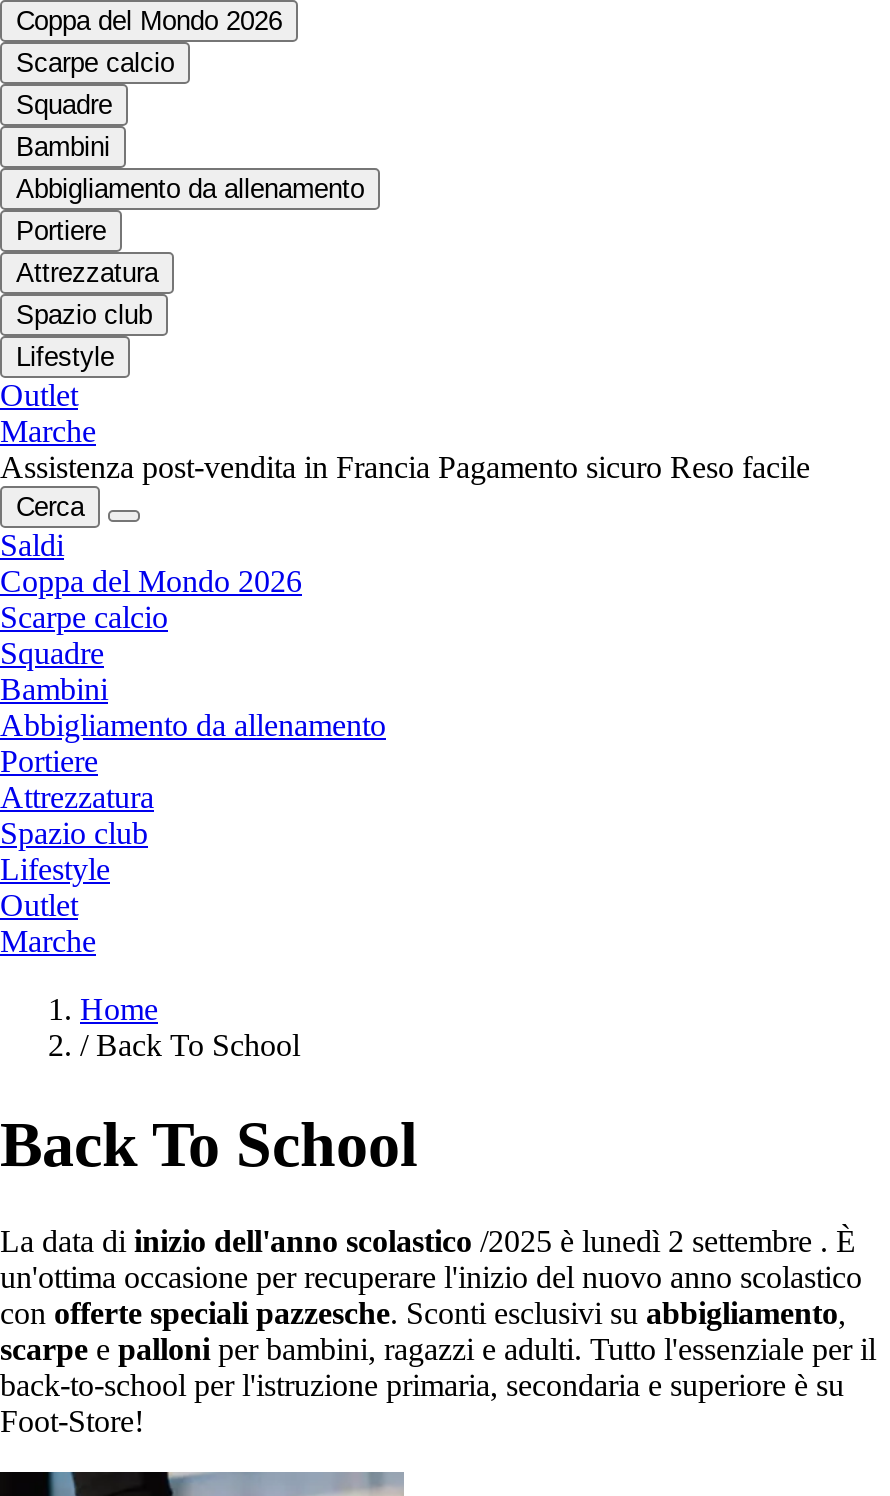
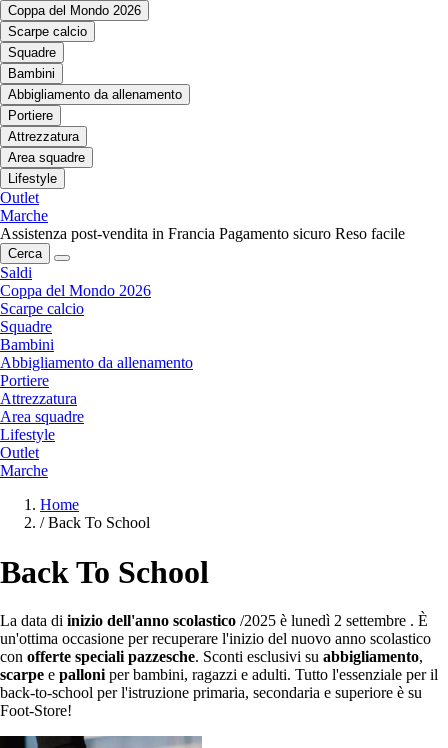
[16,301,152,331] Spazio club -> [8,150,85,165] Area squadre
[0,817,148,851] Spazio club -> [0,408,84,425] Area squadre

